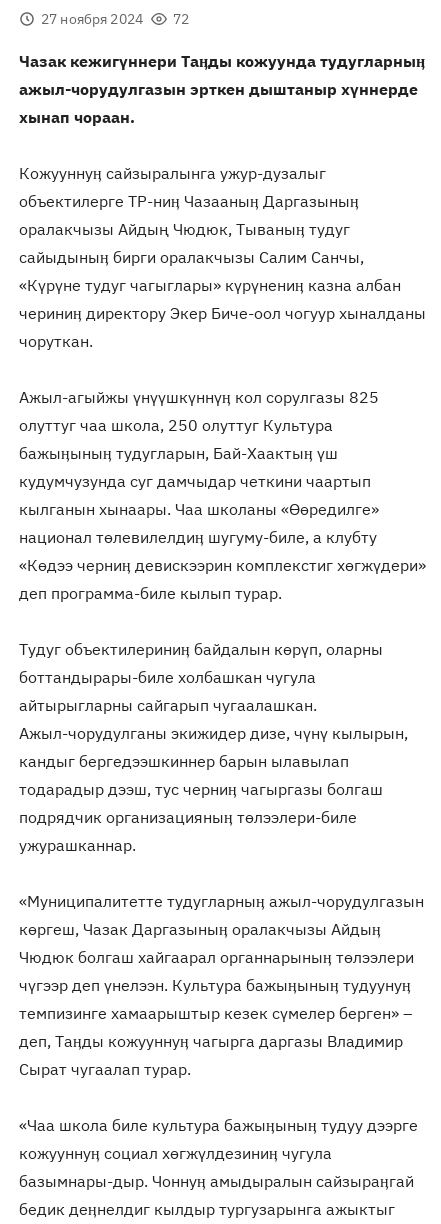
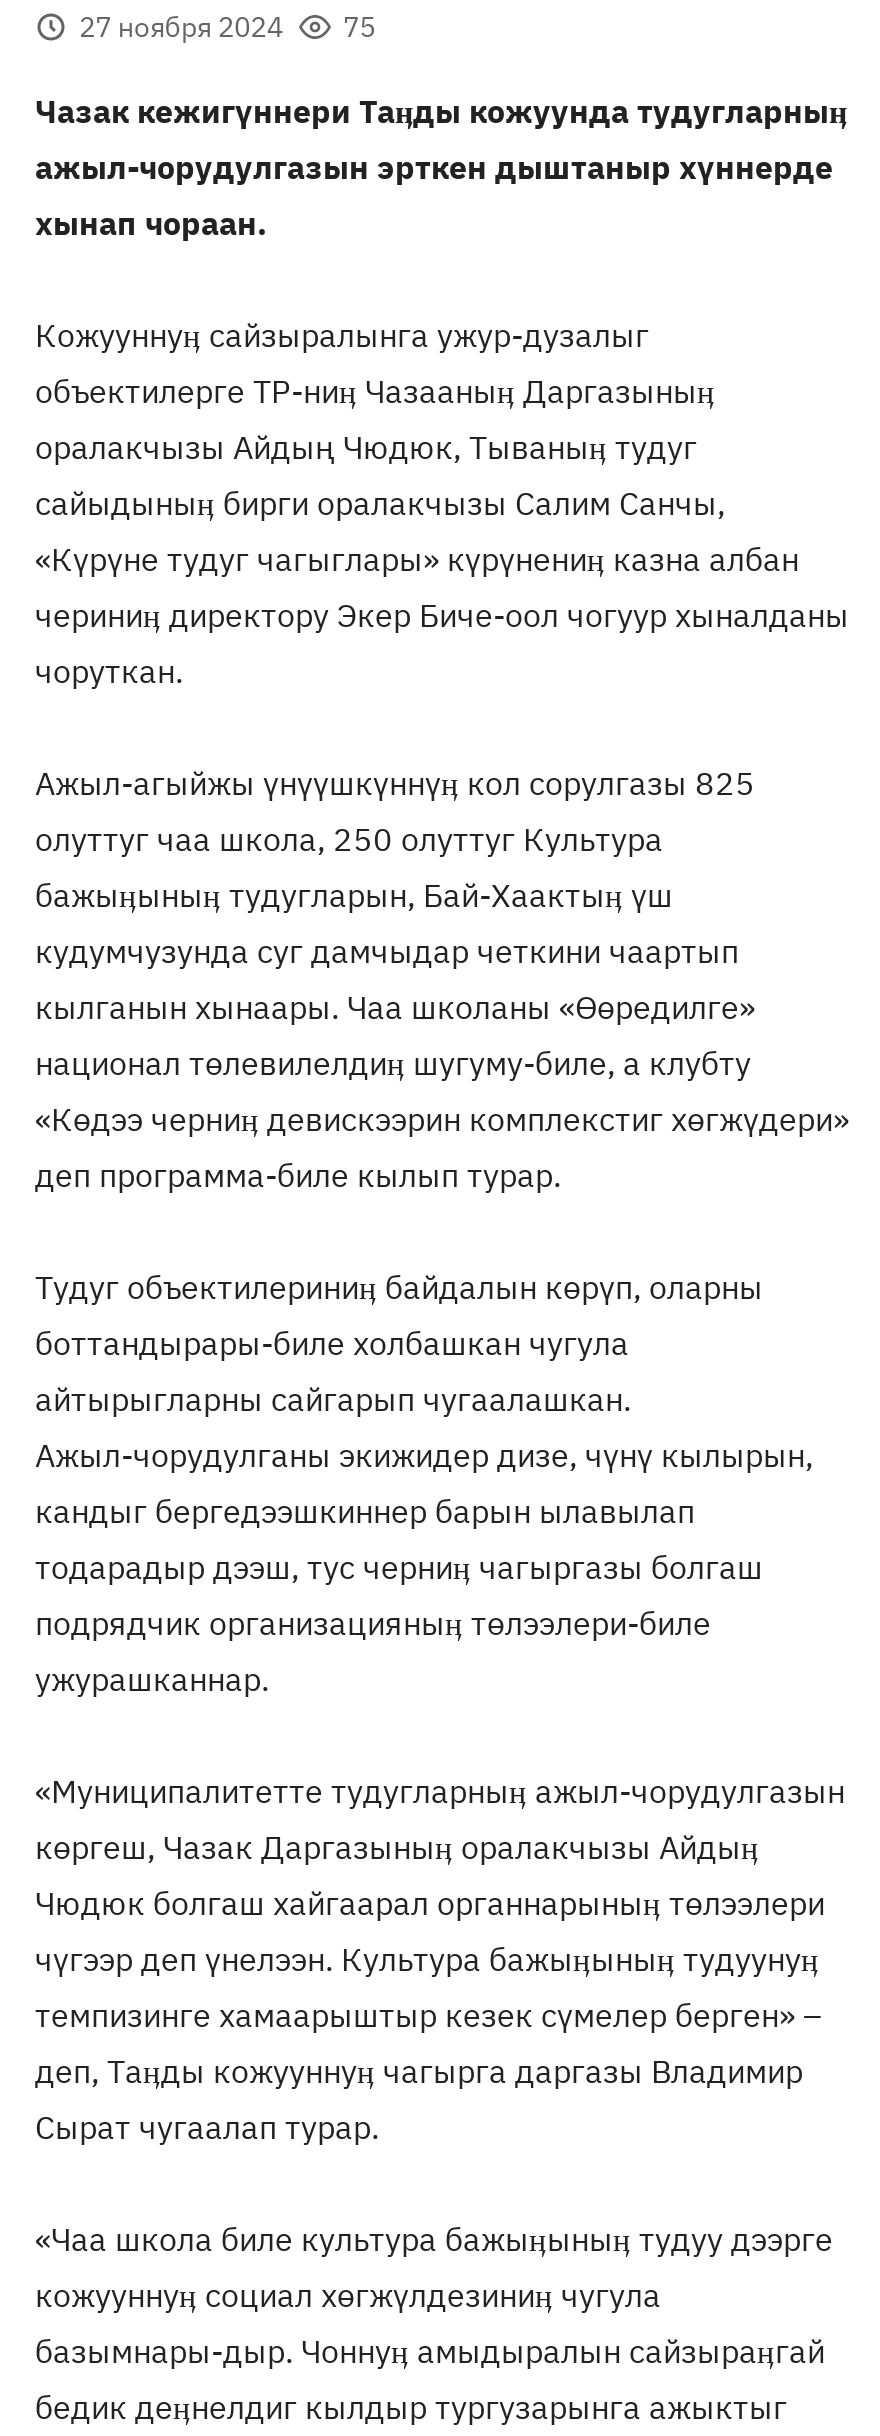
[41,10,189,28] 27 ноября 2024 72 -> [79,9,375,45] 27 ноября 2024 75

